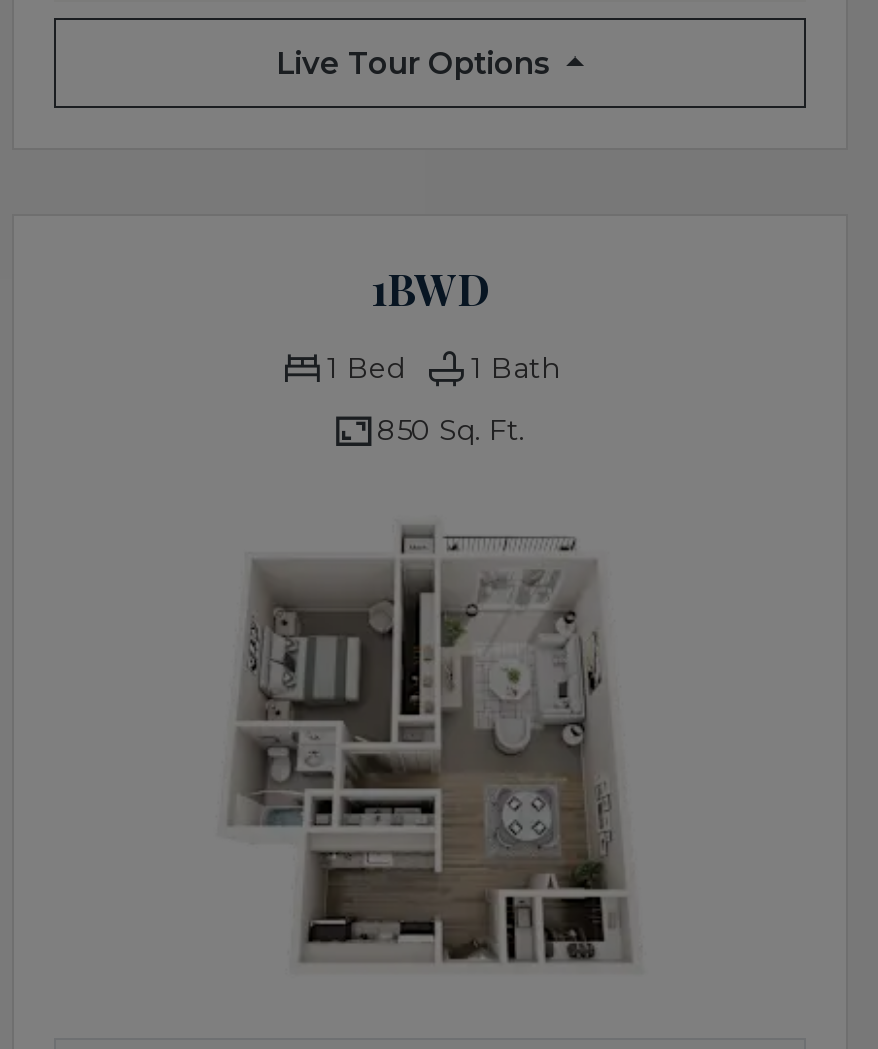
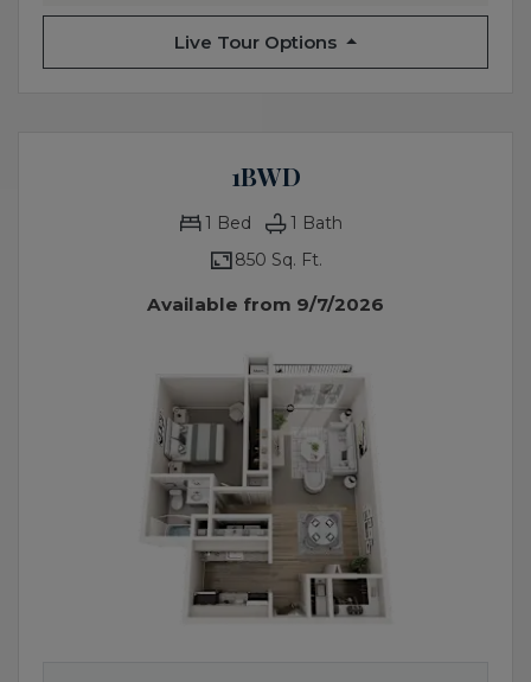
none -> [147,293,384,315] Available from 9/7/2026

